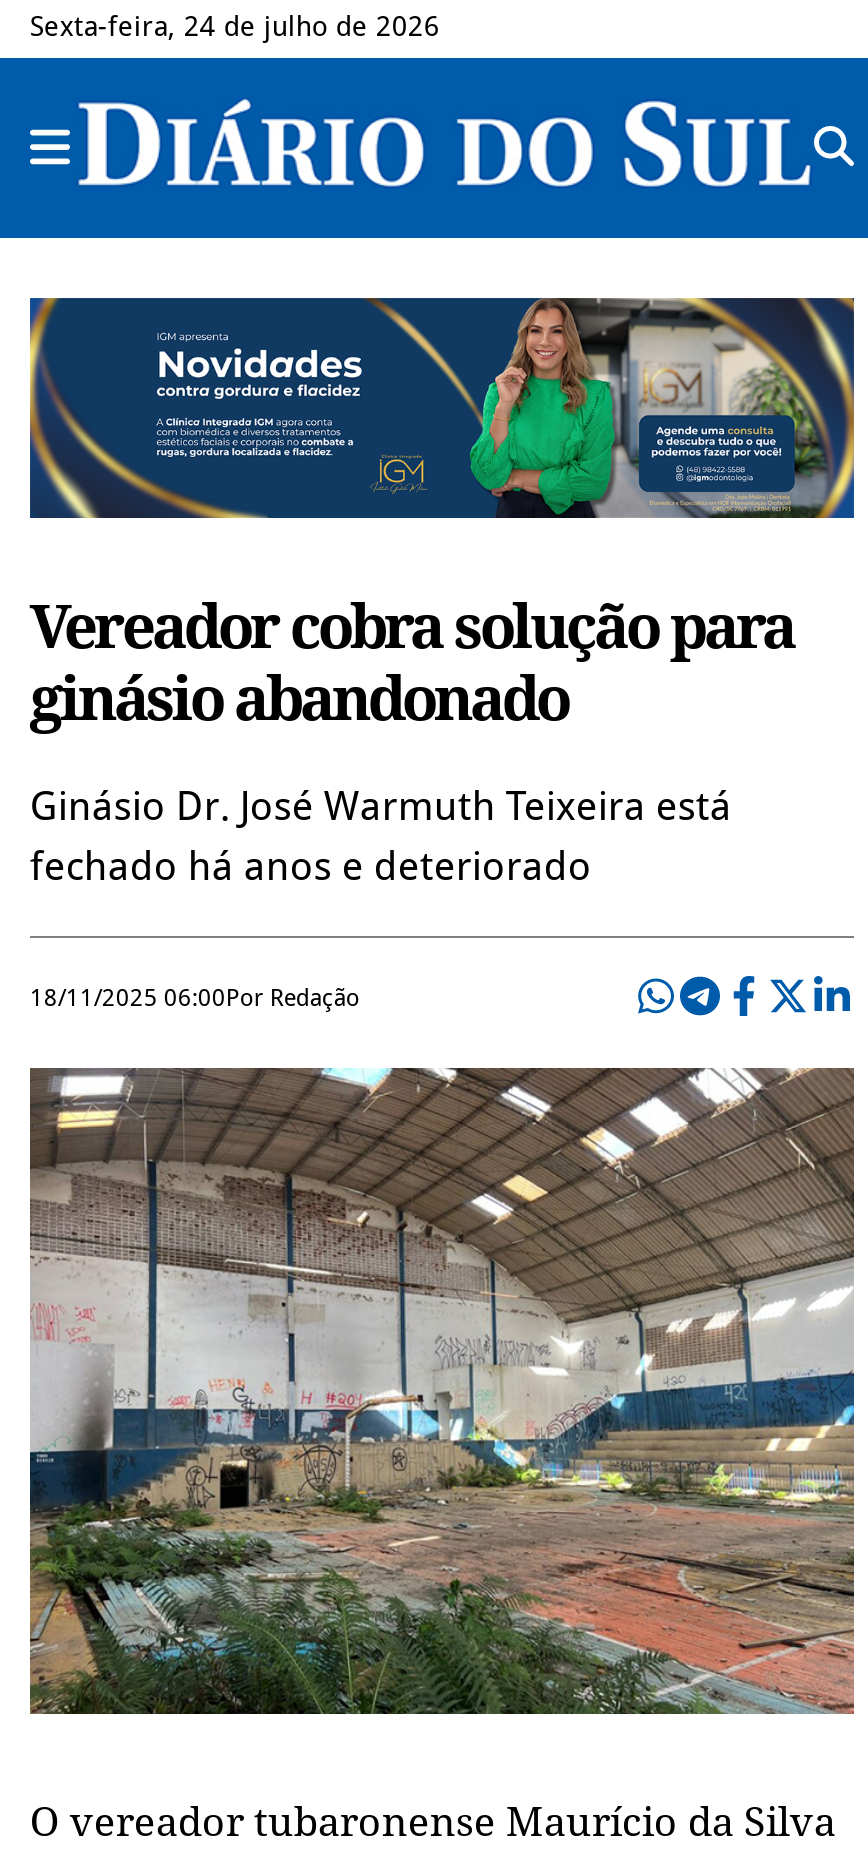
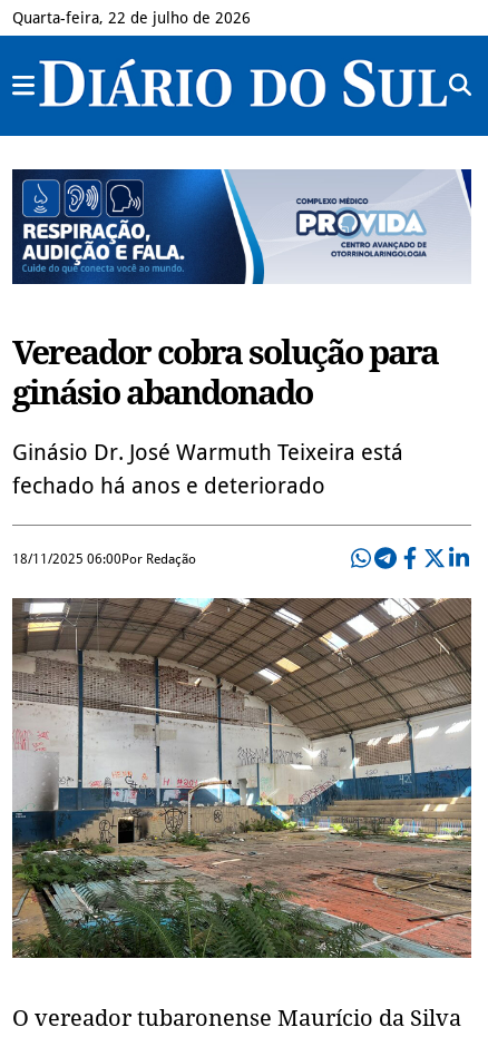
[30,10,440,42] Sexta-feira, 24 de julho de 2026 -> [12,9,251,27] Quarta-feira, 22 de julho de 2026
[28,296,856,520] [image] -> [11,168,472,292] [image]

